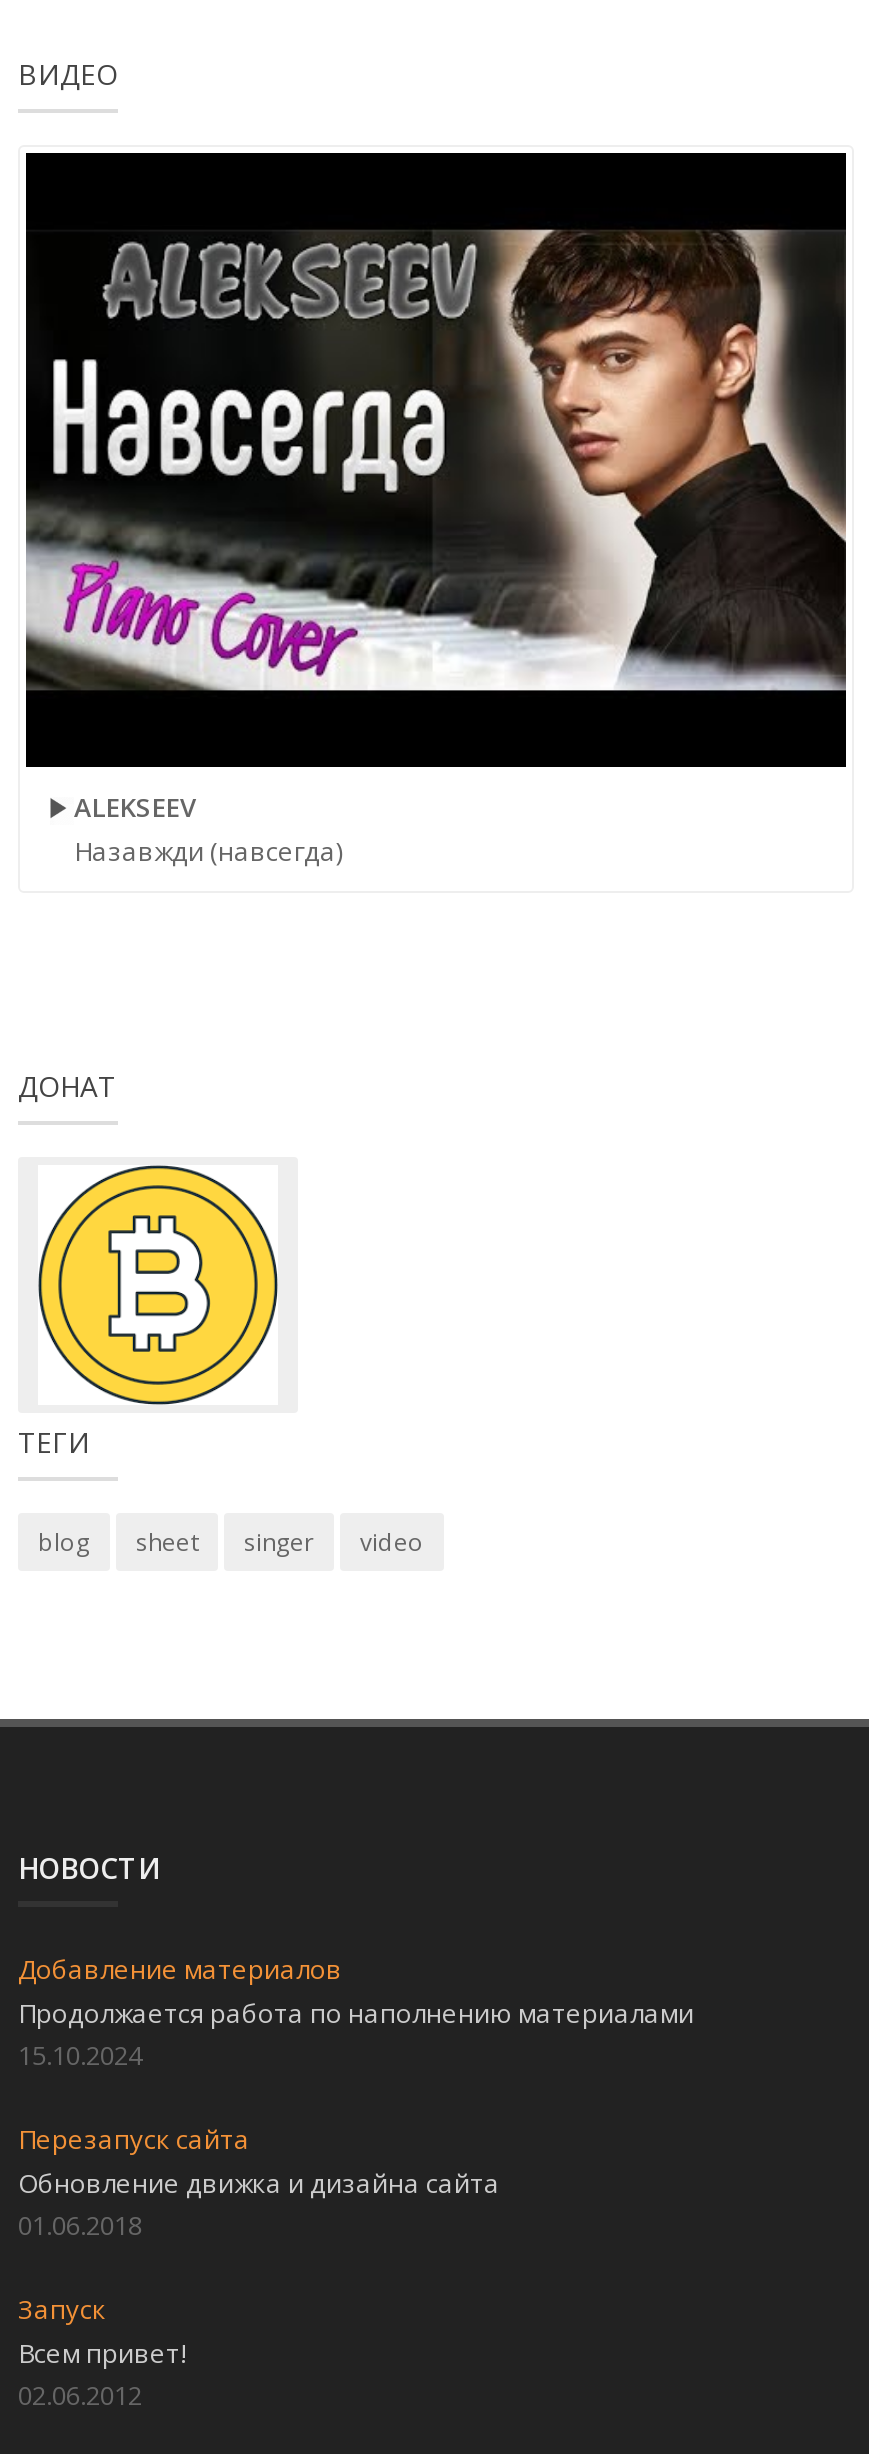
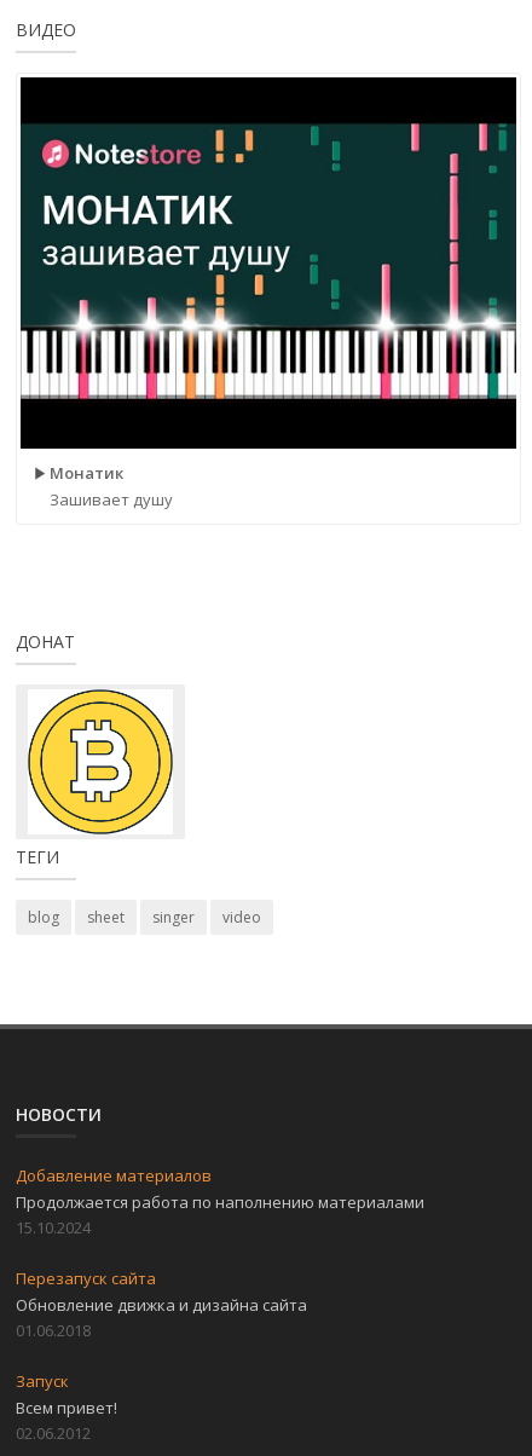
[24,227,848,693] [image] -> [21,123,517,403] [image]
[74,790,342,870] ALEKSEEV | Назавжди (навсегда) -> [50,462,173,511] Монатик | Зашивает душу

